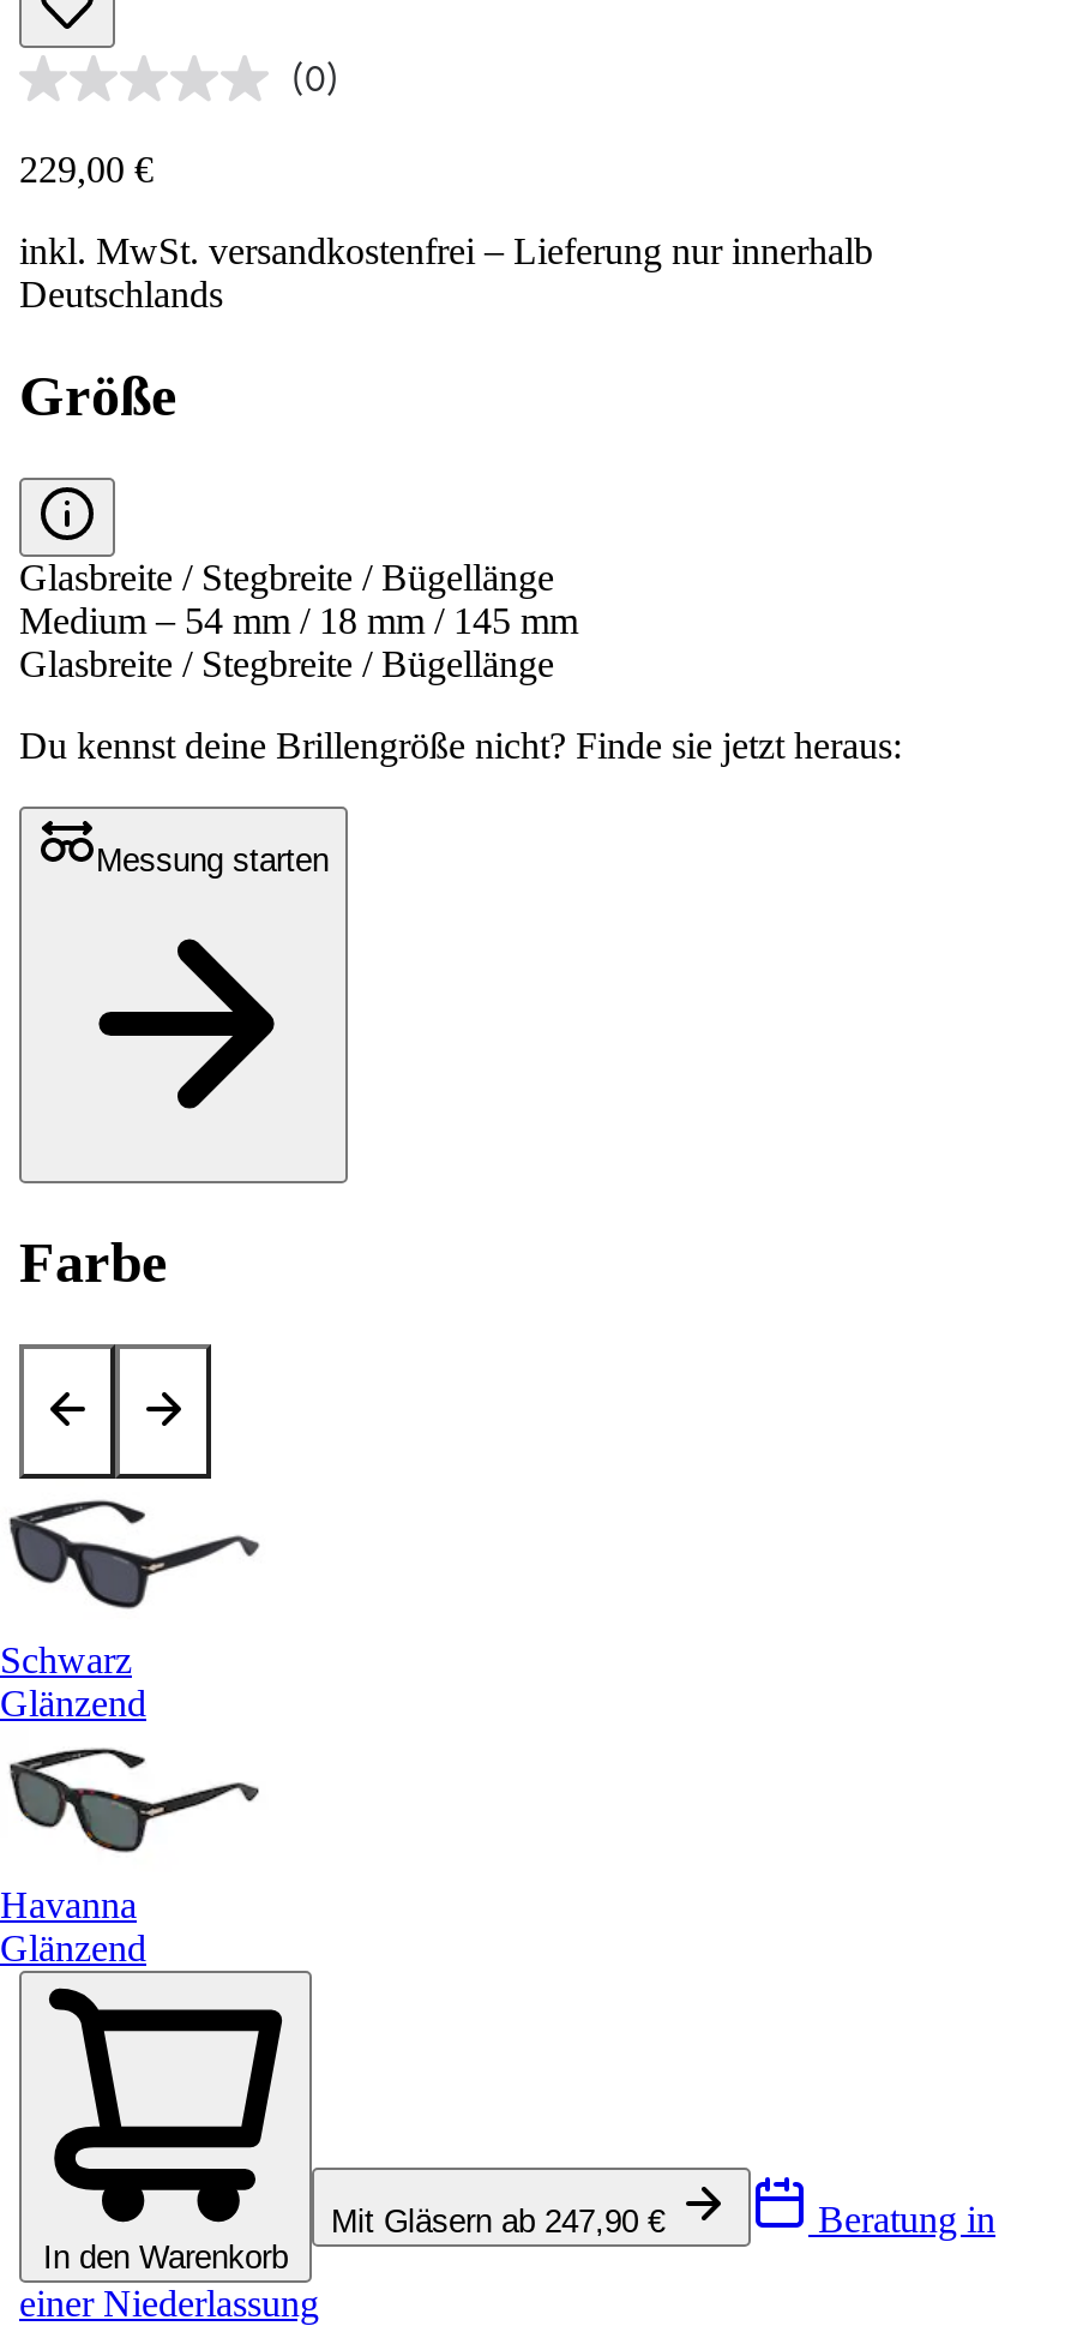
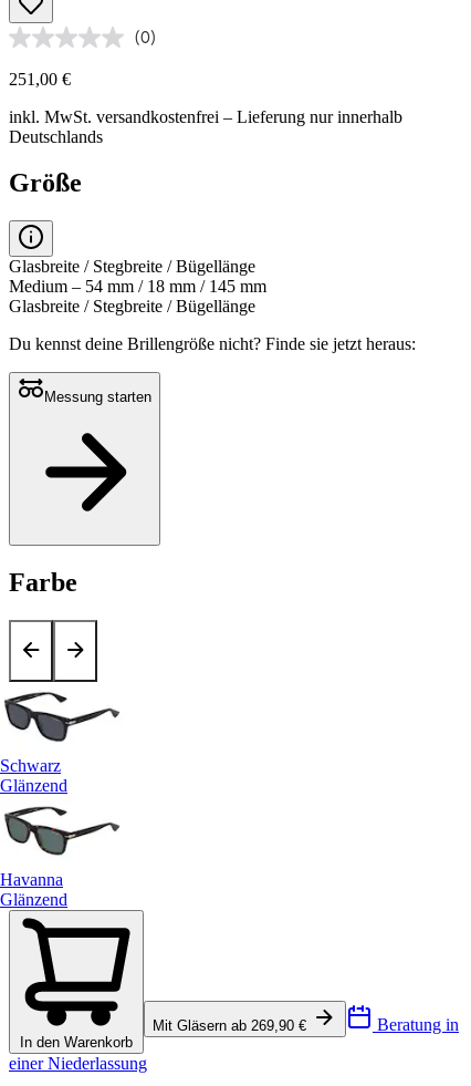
[19,150,154,191] 229,00 € -> [9,69,71,88] 251,00 €
[331,2204,674,2240] Mit Gläsern ab 247,90 € -> [153,1017,311,1034] Mit Gläsern ab 269,90 €

